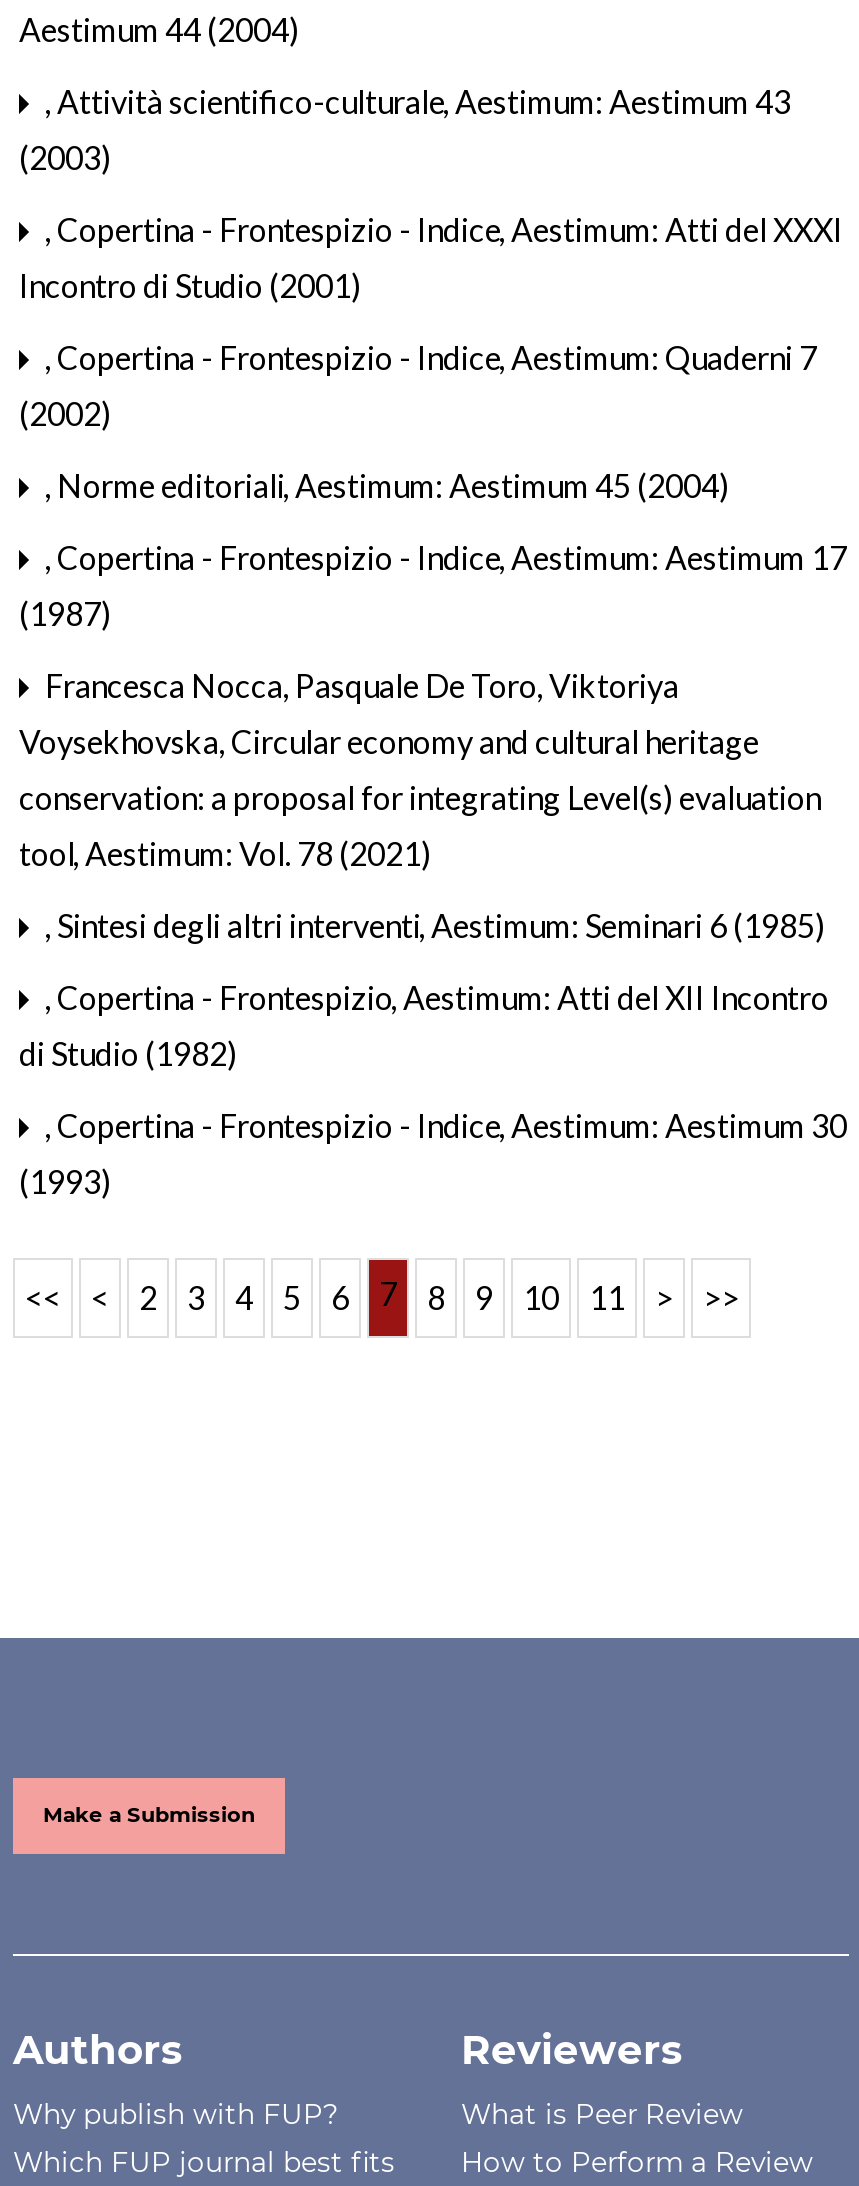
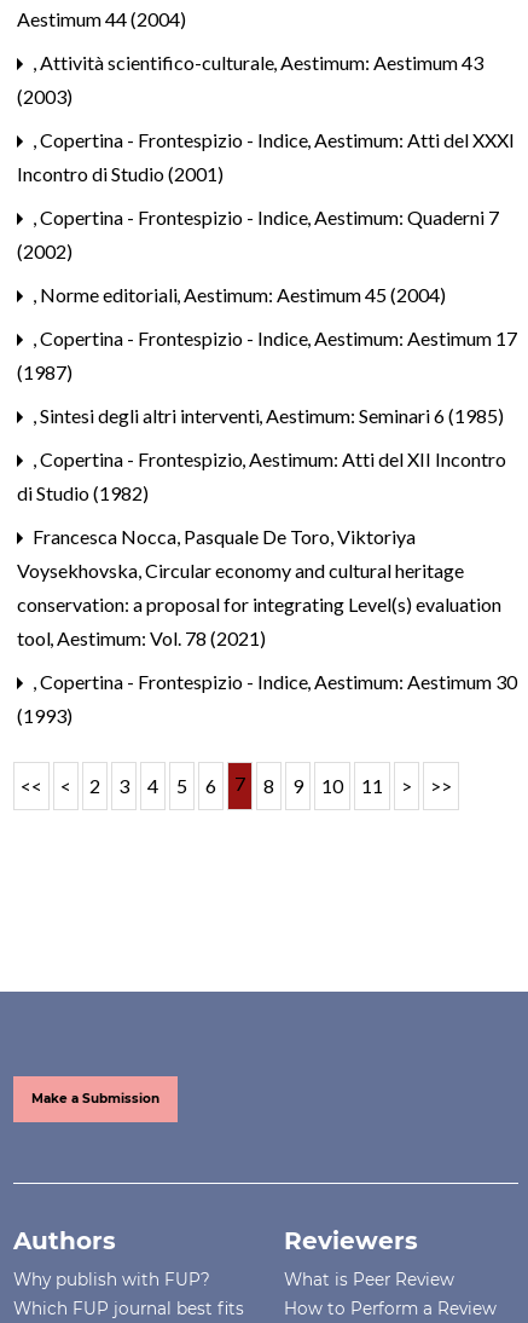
moved [19,666,821,872] -> [17,525,501,649]: Francesca Nocca, Pasquale De Toro, Viktoriya | Voysekhovska, Circular economy and cultural heritage | conservation: a proposal for integrating Level(s) evaluation | tool | , Aestimum: Vol. 78 (2021)
moved [19,906,829,1072] -> [17,404,506,504]: , Sintesi degli altri interventi | , Aestimum: Seminari 6 (1985) | , Copertina - Frontespizio | , Aestimum: Atti del XII Incontro | di Studio (1982)

